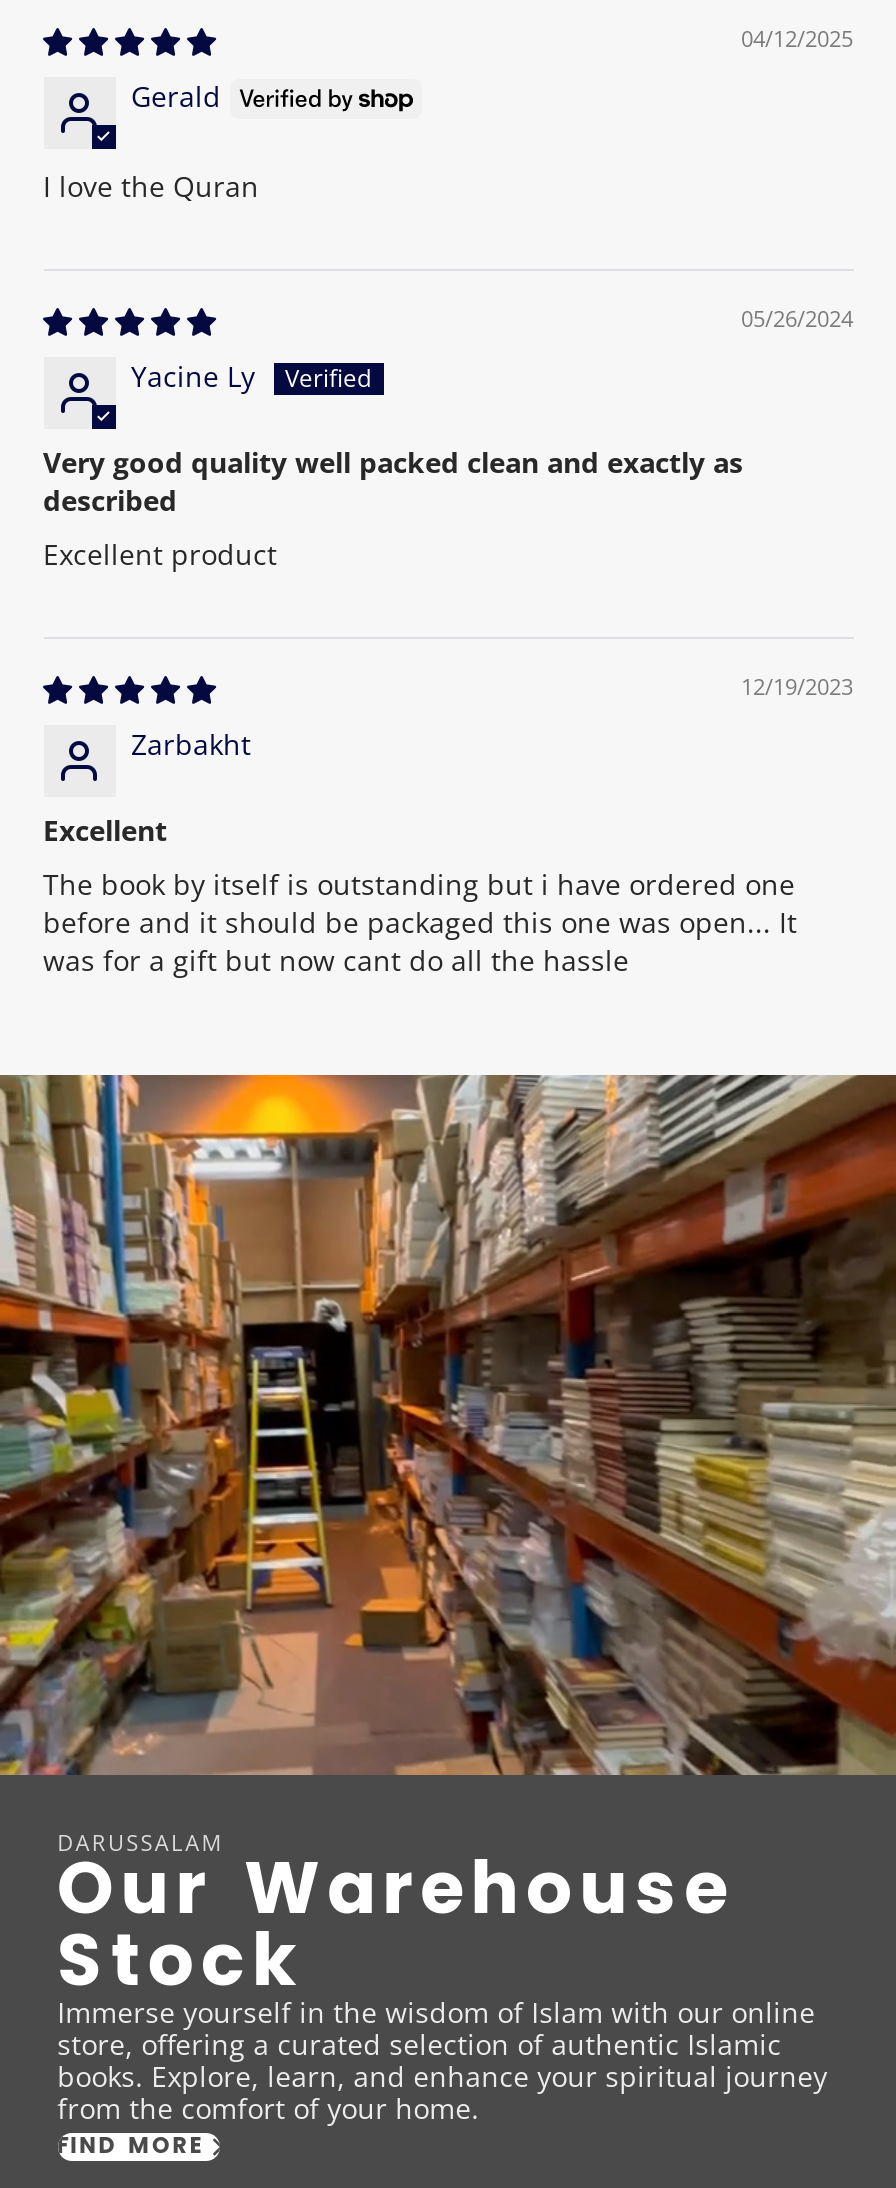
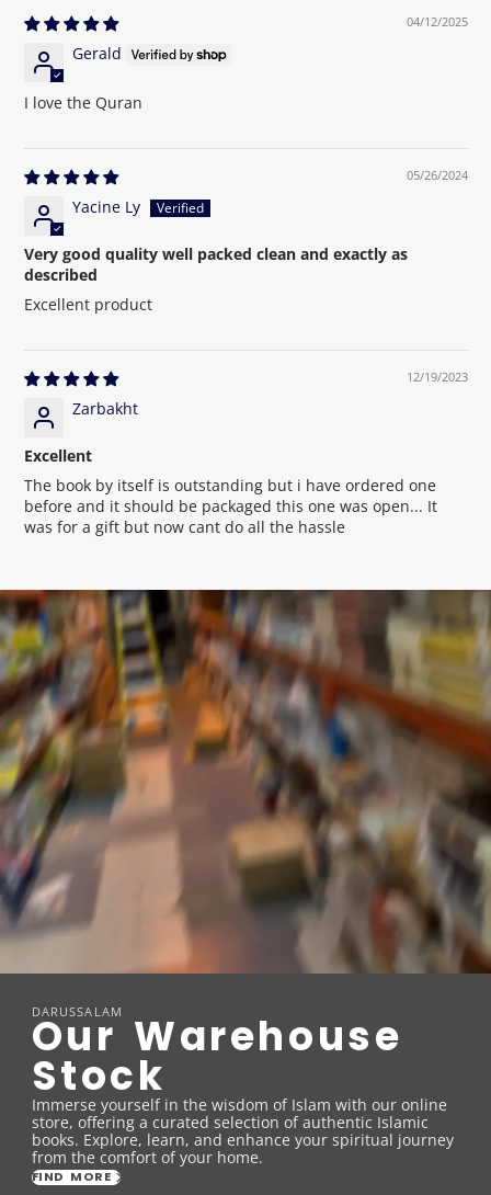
[6,1073,890,1775] [image] -> [3,589,488,975] [image]

